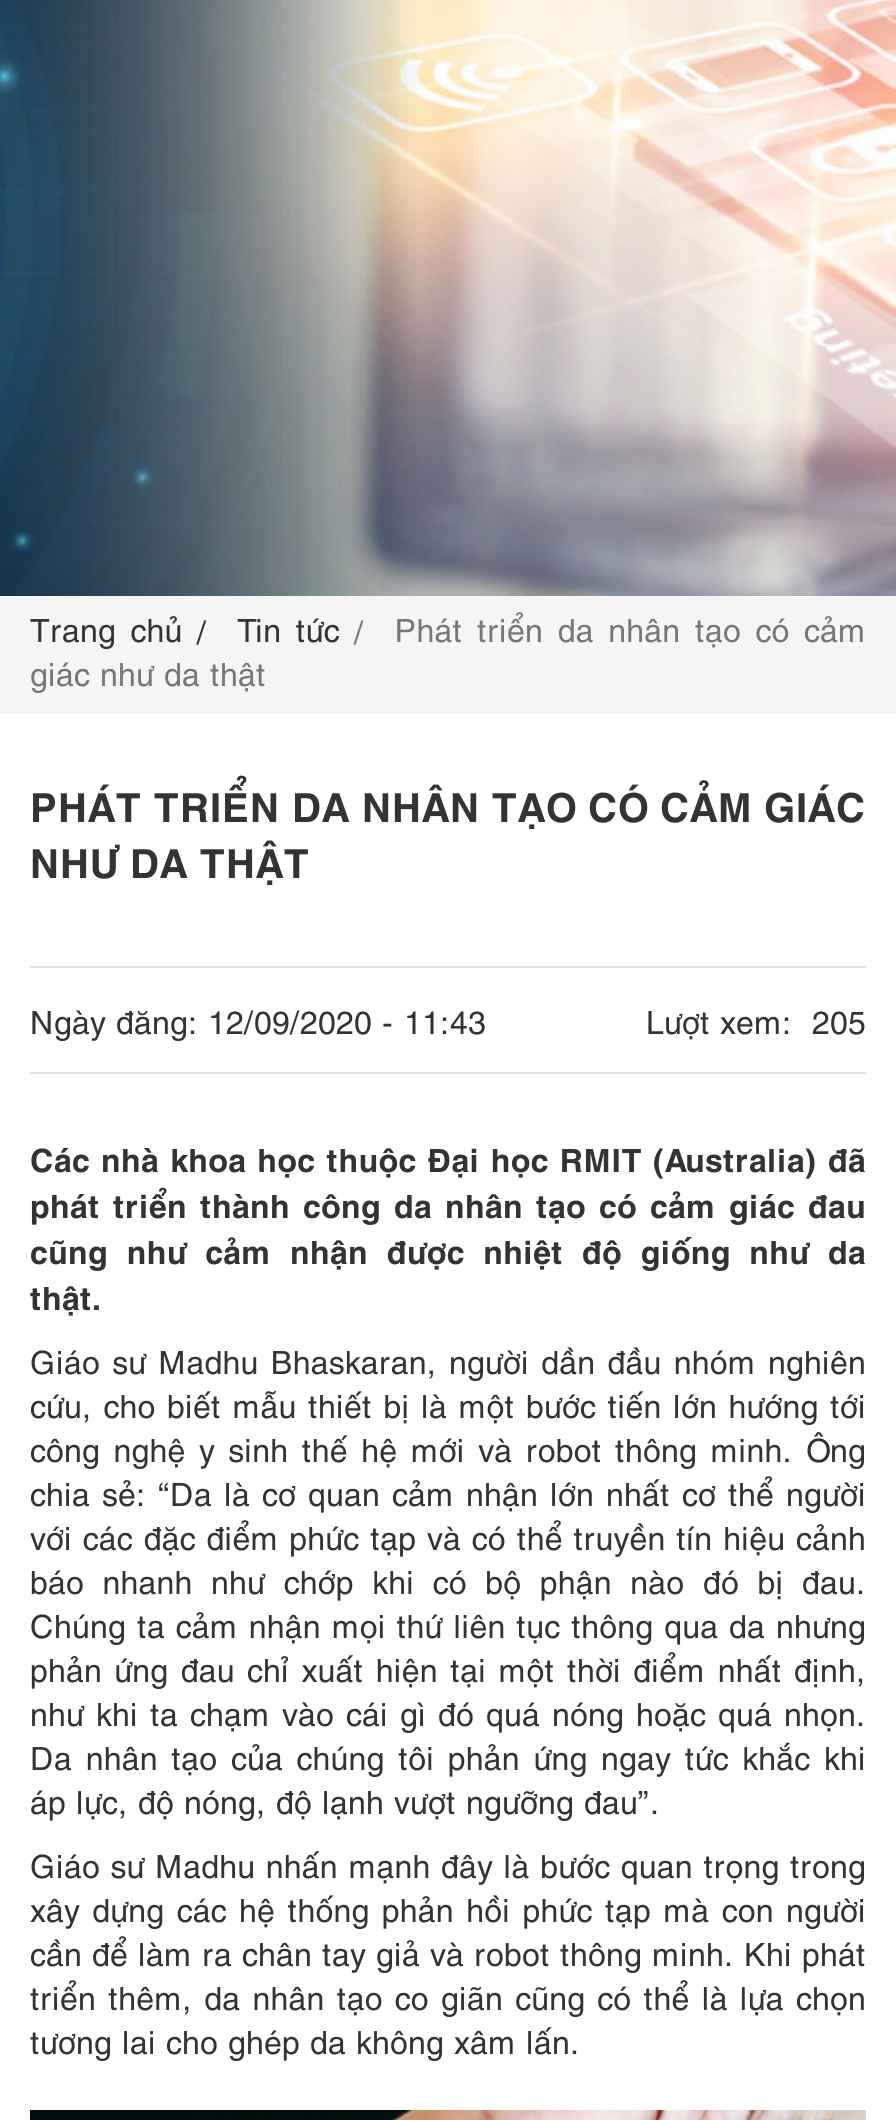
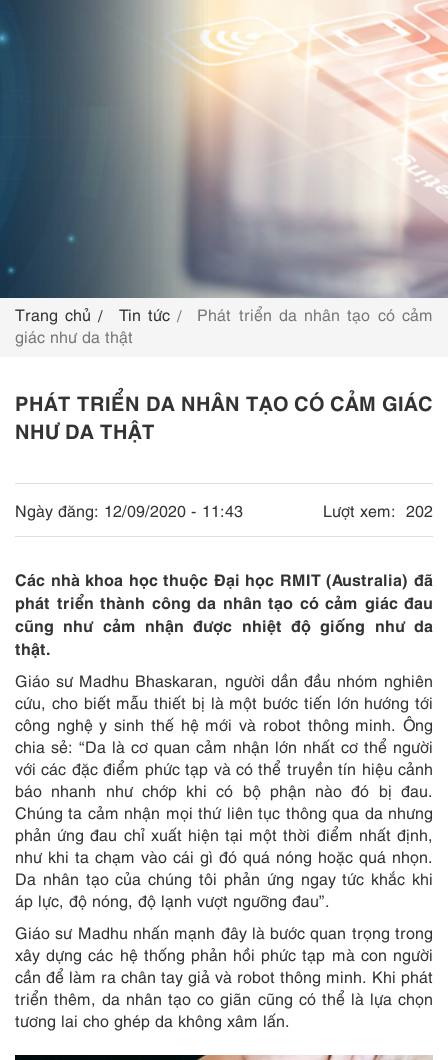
[646,998,866,1042] Lượt xem: 205 -> [323,499,433,521] Lượt xem: 202

